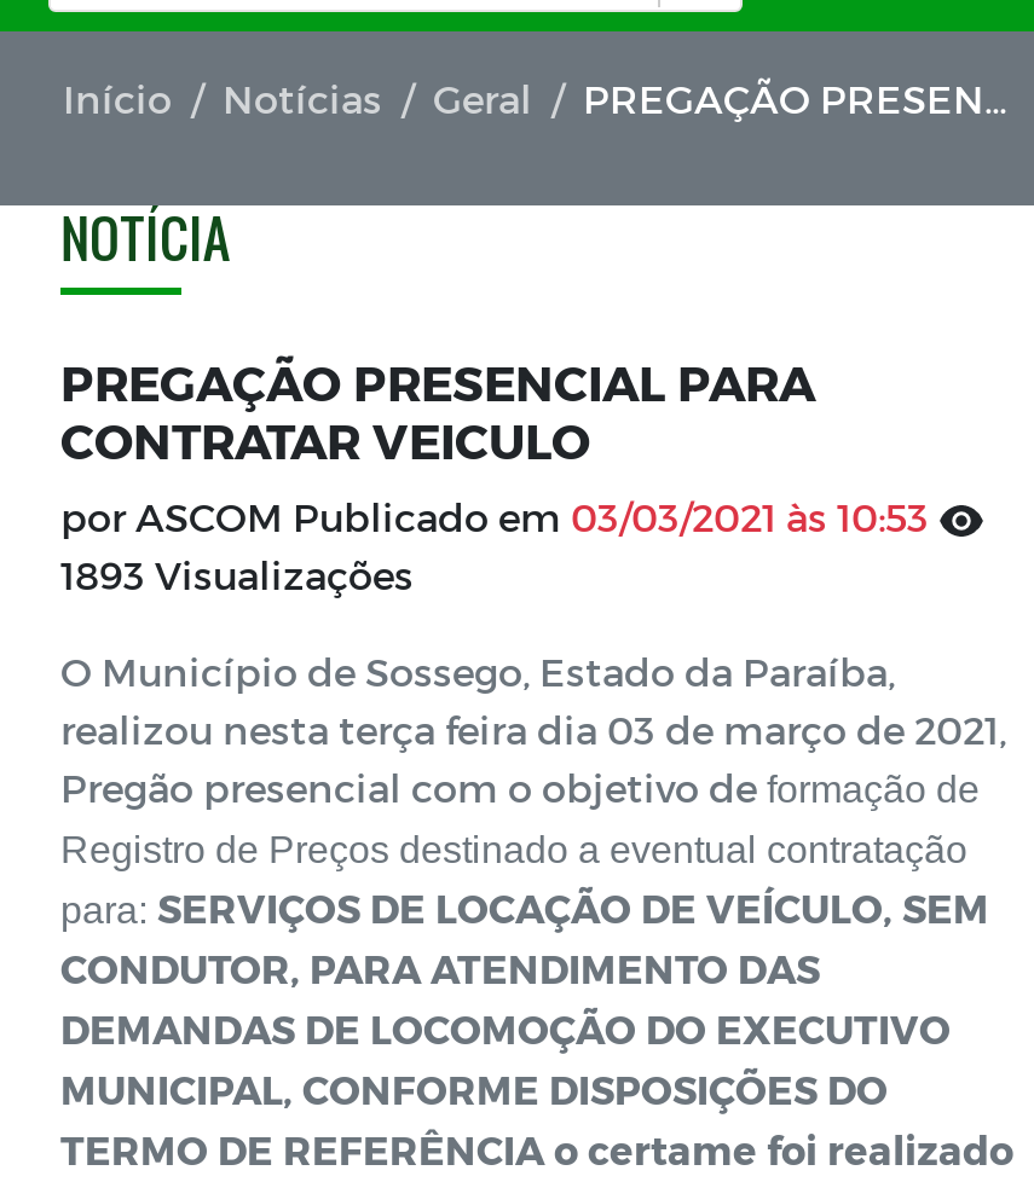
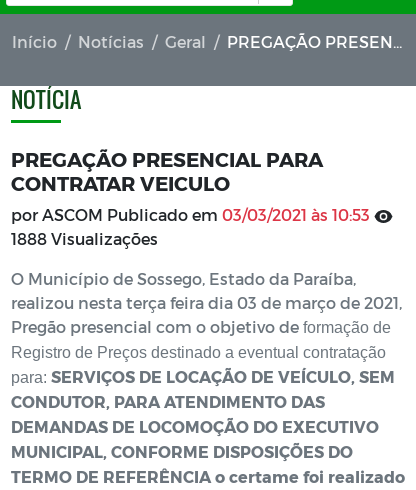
[60,551,414,597] 1893 Visualizações -> [11,229,158,248] 1888 Visualizações

